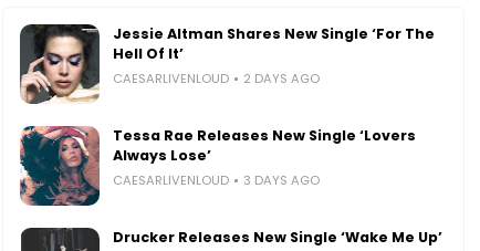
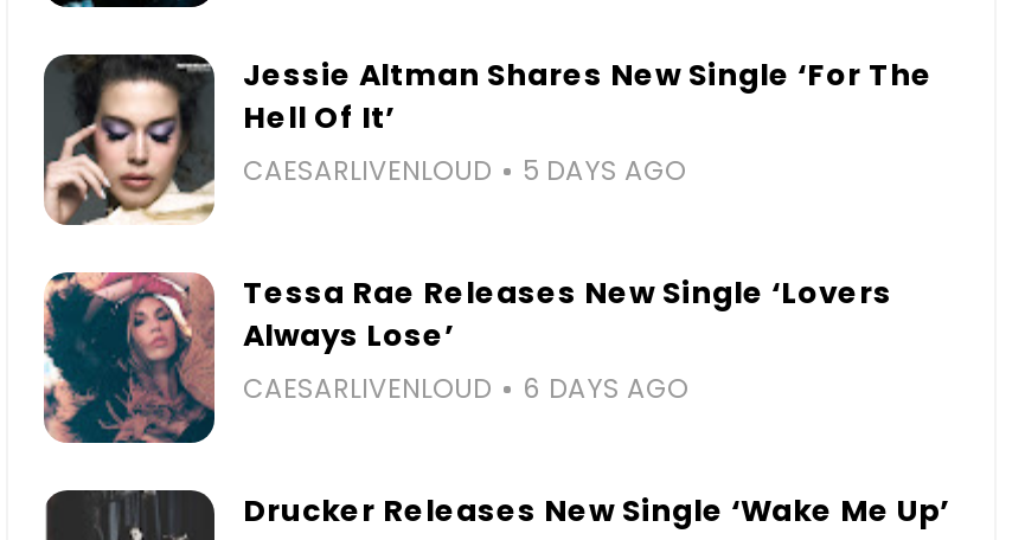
[113,70,320,87] CAESARLIVENLOUD 2 DAYS AGO -> [243,152,686,189] CAESARLIVENLOUD 5 DAYS AGO
[113,171,320,189] CAESARLIVENLOUD 3 DAYS AGO -> [243,369,688,407] CAESARLIVENLOUD 6 DAYS AGO

